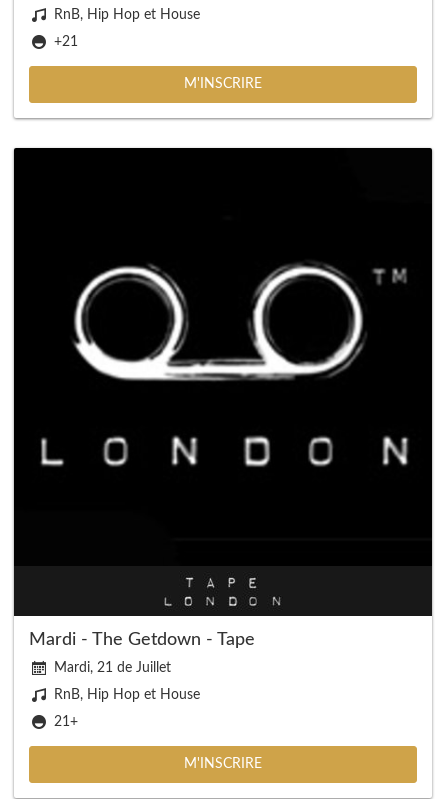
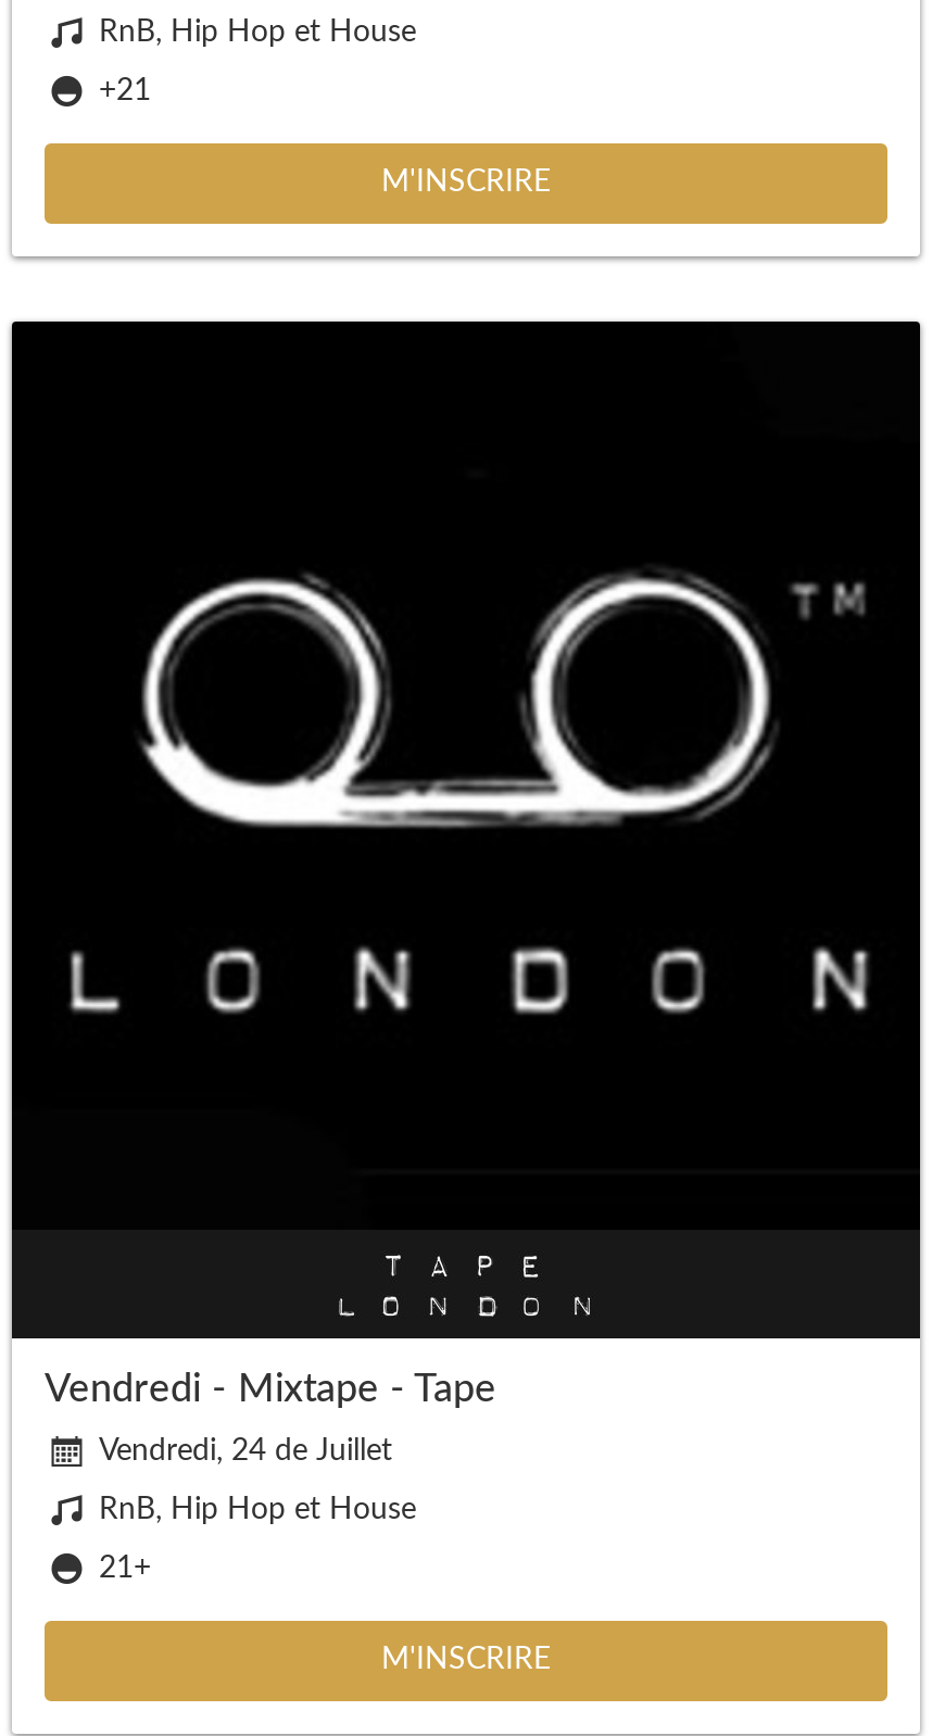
[29,631,255,649] Mardi - The Getdown - Tape -> [45,1371,496,1410] Vendredi - Mixtape - Tape
[54,661,171,675] Mardi, 21 de Juillet -> [99,1436,392,1467] Vendredi, 24 de Juillet

